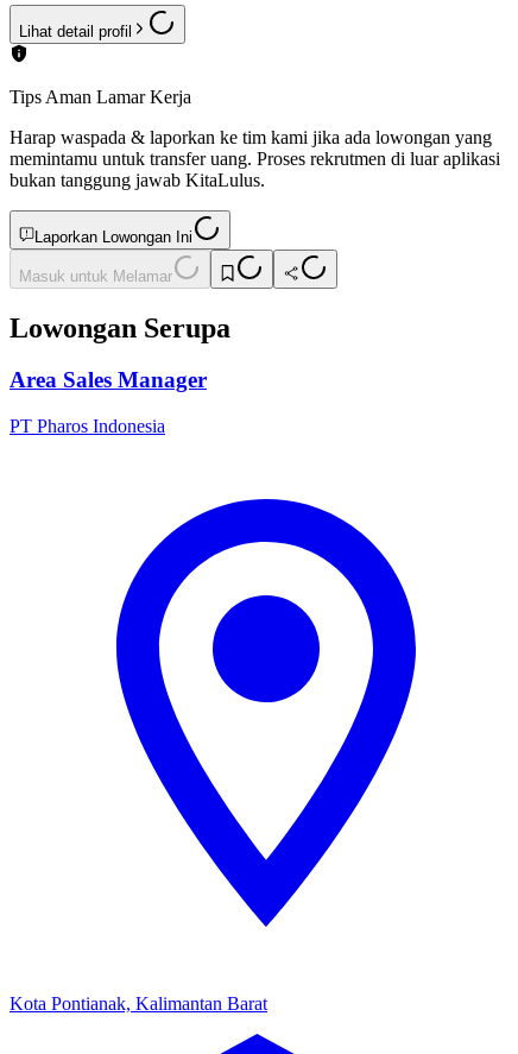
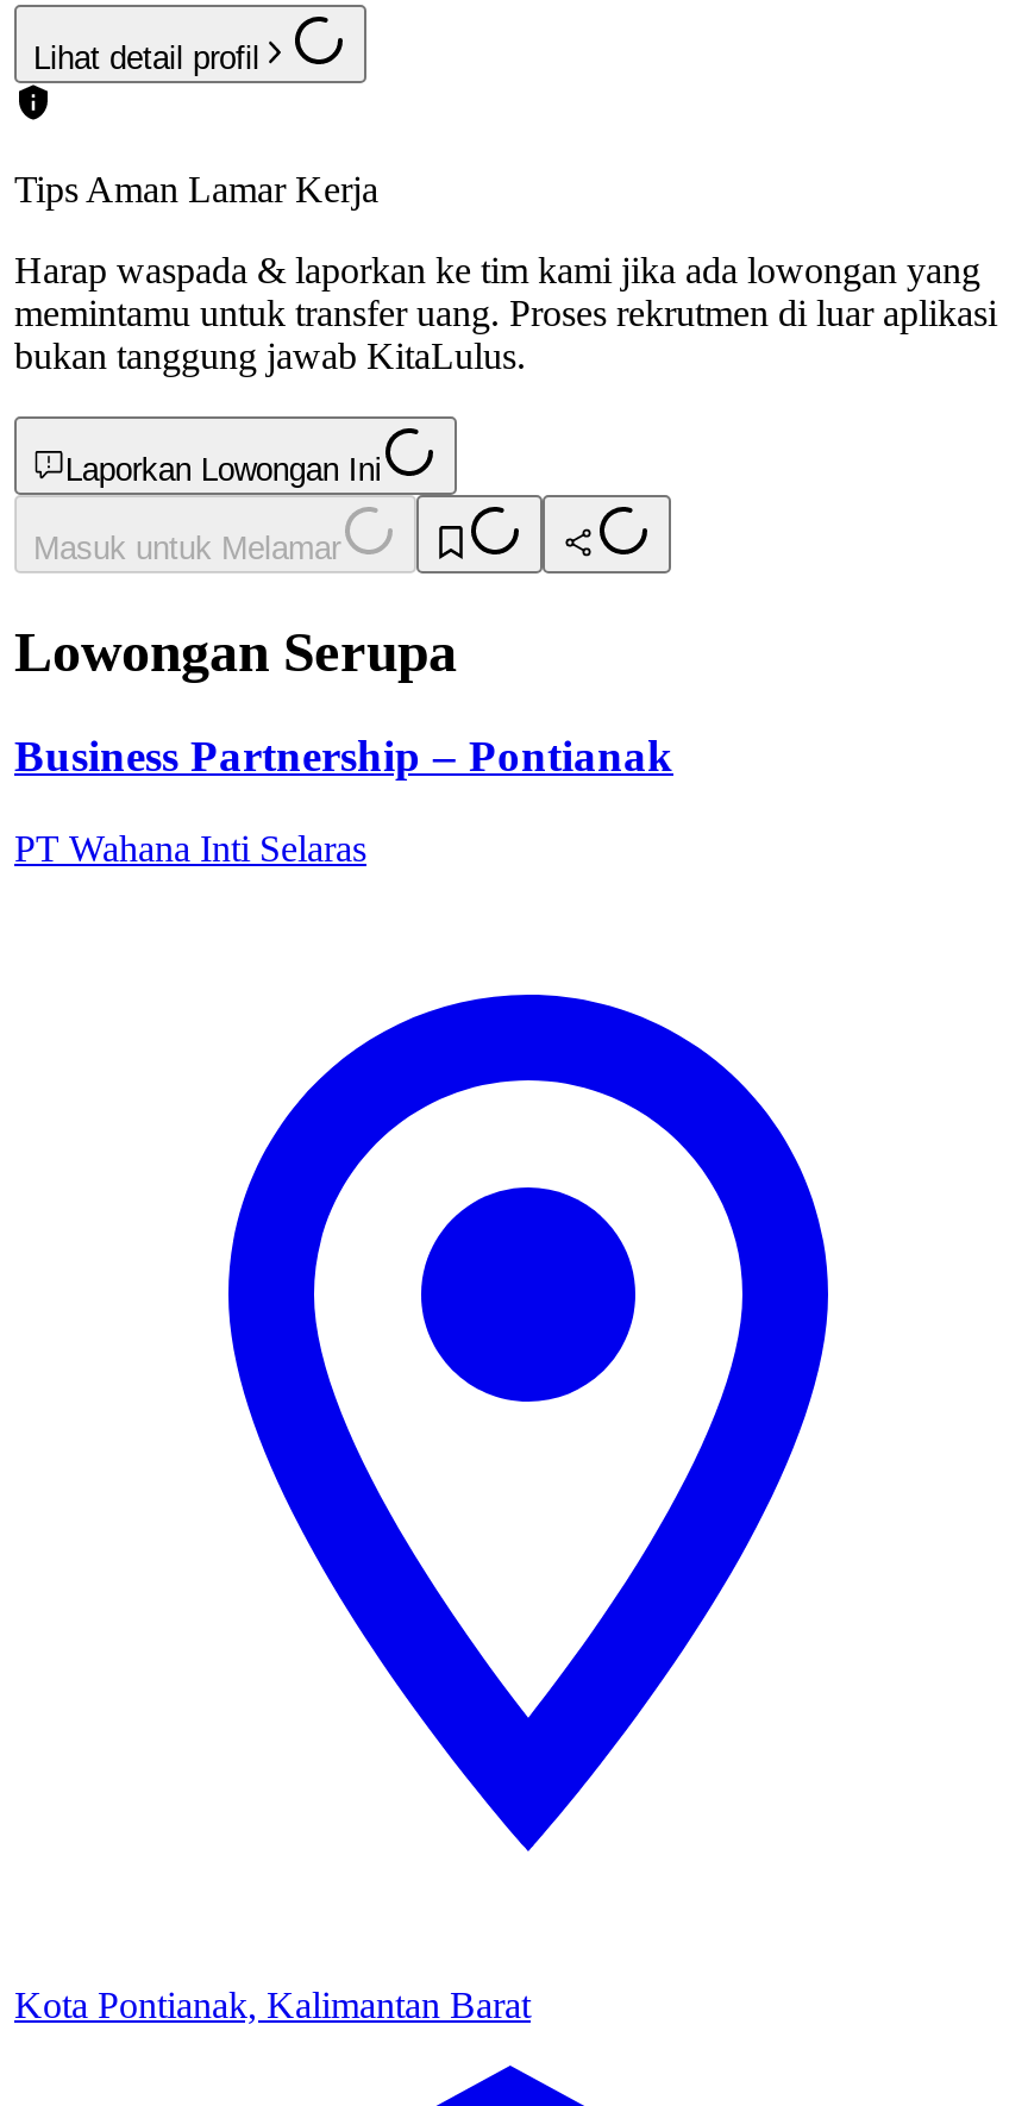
[10,368,207,393] Area Sales Manager -> [14,732,673,782] Business Partnership – Pontianak
[10,416,165,436] PT Pharos Indonesia -> [14,829,366,869] PT Wahana Inti Selaras

